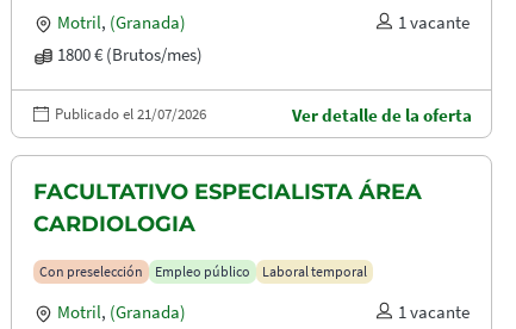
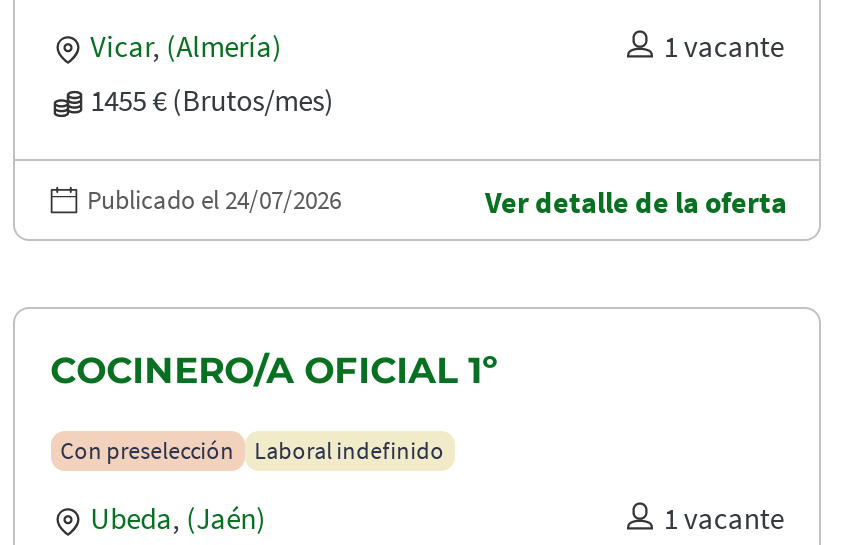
[57,10,185,33] Motril, (Granada) -> [90,27,282,65] Vicar, (Almería)
[57,43,202,65] 1800 € (Brutos/mes) -> [90,81,334,119] 1455 € (Brutos/mes)
[55,103,206,124] Publicado el 21/07/2026 -> [87,183,341,217] Publicado el 24/07/2026
[33,179,421,238] FACULTATIVO ESPECIALISTA ÁREA | CARDIOLOGIA -> [50,349,498,393] COCINERO/A OFICIAL 1º
[154,263,367,281] Empleo público | Laboral temporal -> [254,435,444,465] Laboral indefinido
[57,301,185,324] Motril, (Granada) -> [90,499,266,537] Ubeda, (Jaén)

